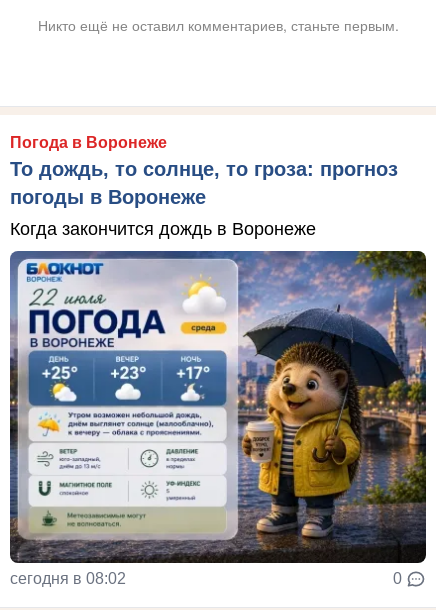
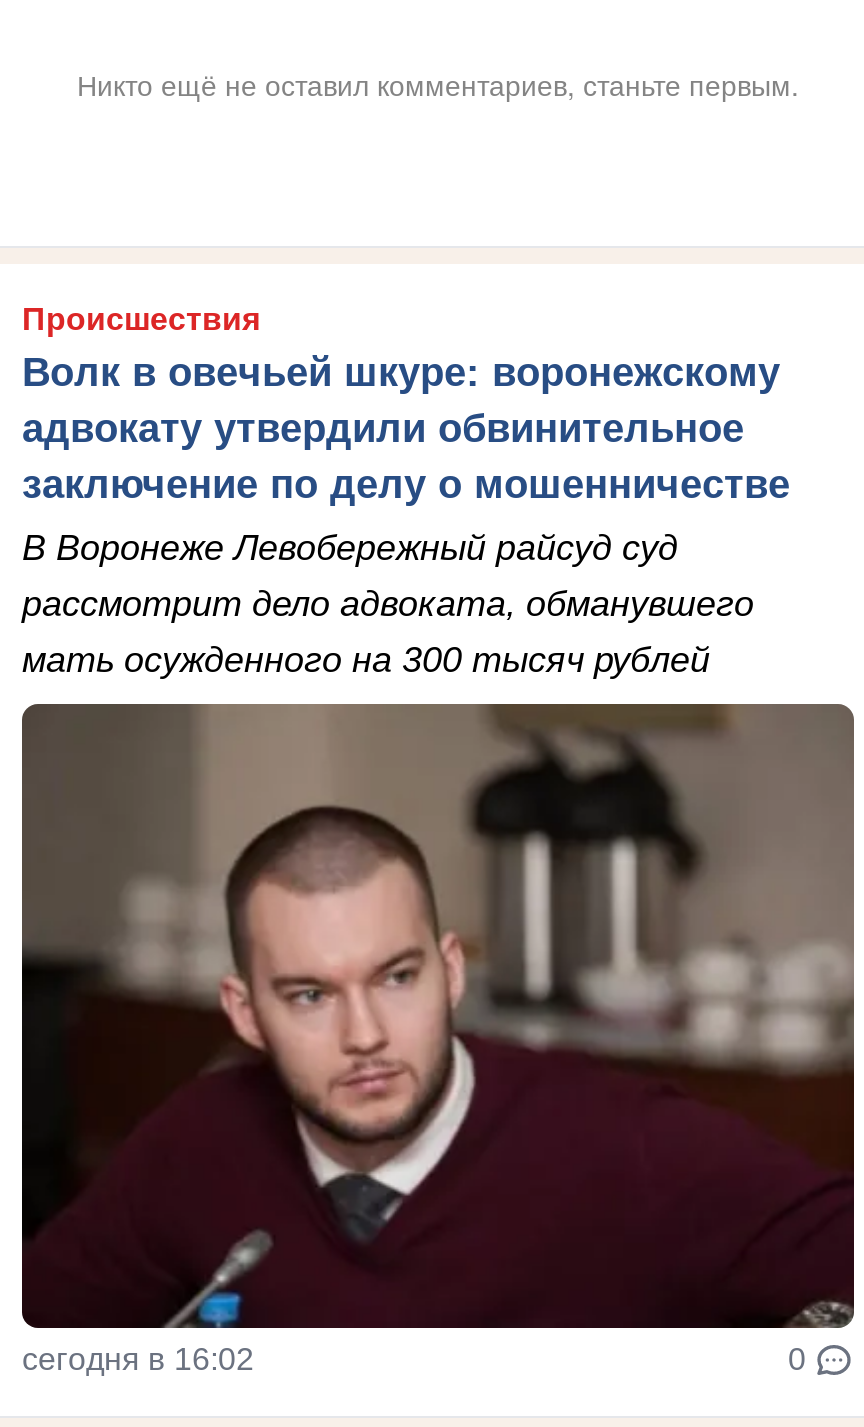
[10,134,398,208] Погода в Воронеже | То дождь, то солнце, то гроза: прогноз | погоды в Воронеже -> [22,301,790,505] Происшествия | Волк в овечьей шкуре: воронежскому | адвокату утвердили обвинительное | заключение по делу о мошенничестве
[10,219,316,239] Когда закончится дождь в Воронеже -> [22,527,754,679] В Воронеже Левобережный райсуд суд | рассмотрит дело адвоката, обманувшего | мать осужденного на 300 тысяч рублей
[9,251,427,587] [image] | сегодня в 08:02 -> [20,702,854,1375] [image] | сегодня в 16:02

